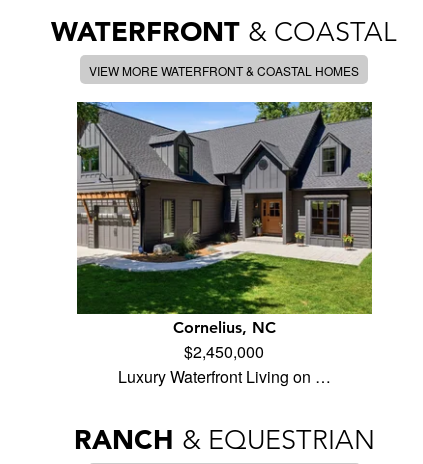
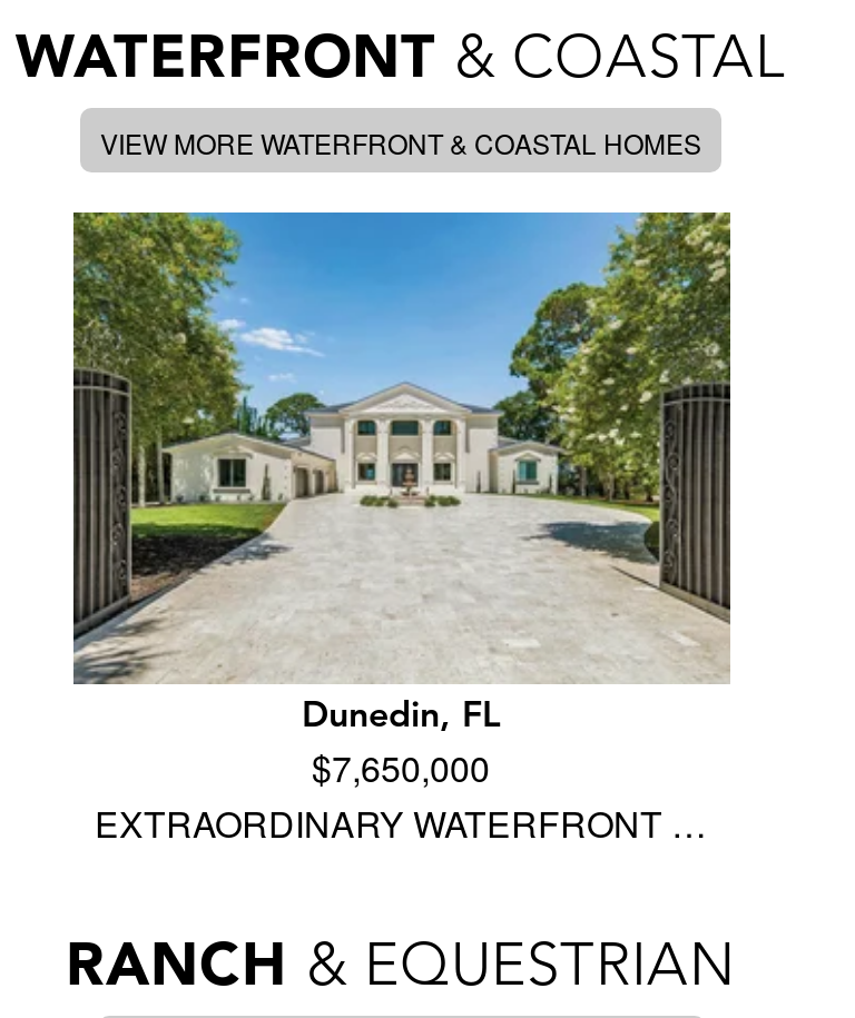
[76,101,373,388] [image] | Cornelius, NC | $2,450,000 | Luxury Waterfront Living on … -> [71,210,733,850] [image] | Dunedin, FL | $7,650,000 | EXTRAORDINARY WATERFRONT …

